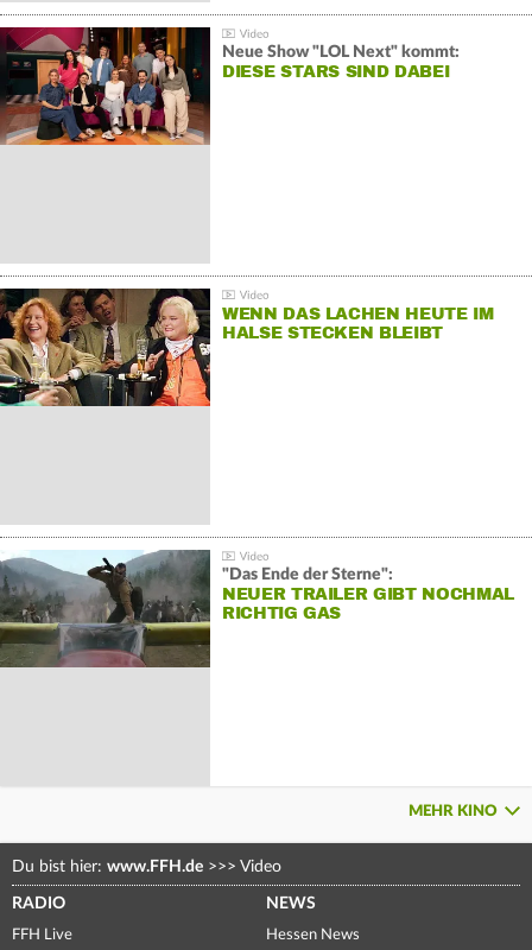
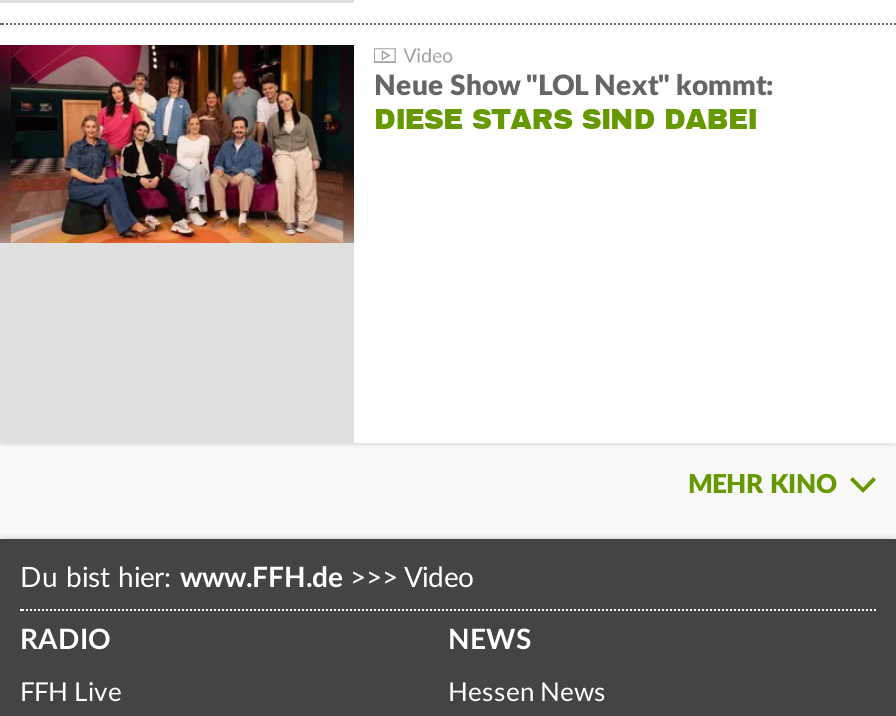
[4,287,494,407] [image] | WENN DAS LACHEN HEUTE IM | HALSE STECKEN BLEIBT -> none
[4,549,514,669] [image] | "Das Ende der Sterne": | NEUER TRAILER GIBT NOCHMAL | RICHTIG GAS -> none

